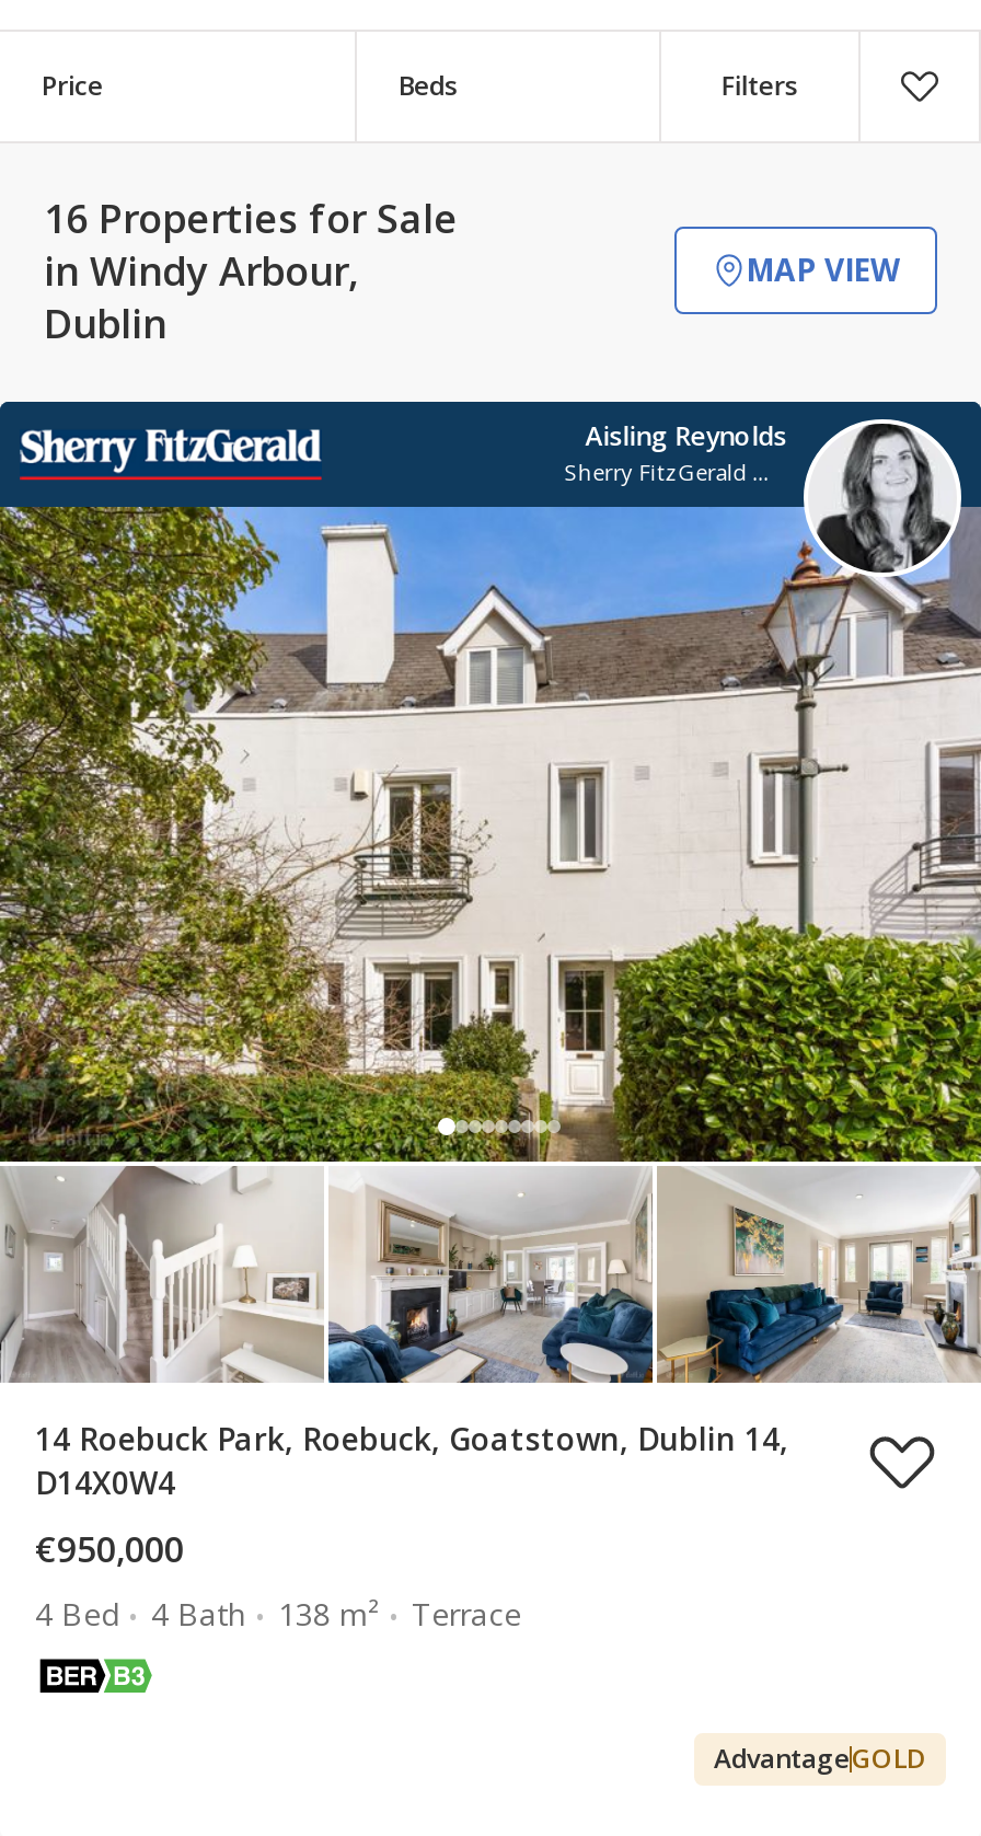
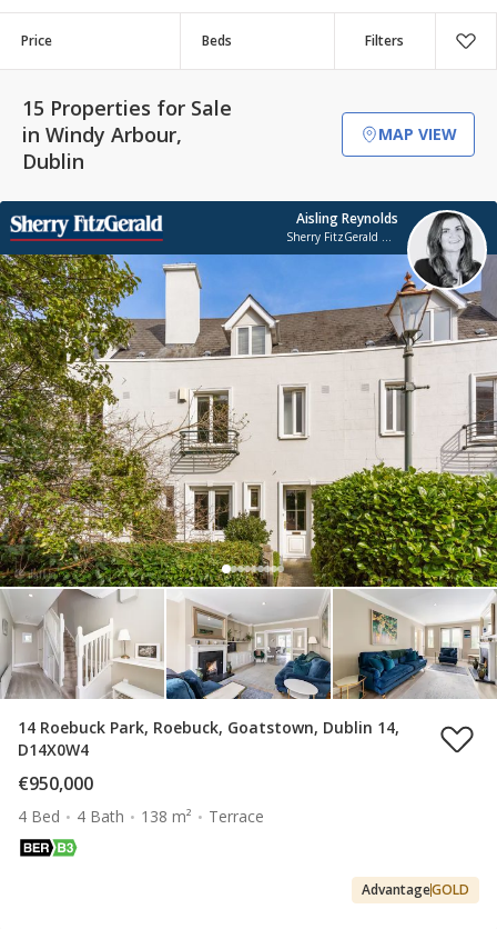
[44,192,458,244] 16 Properties for Sale -> [22,94,232,121] 15 Properties for Sale

